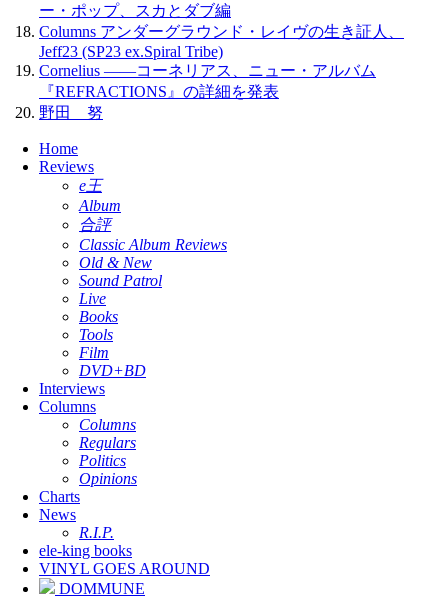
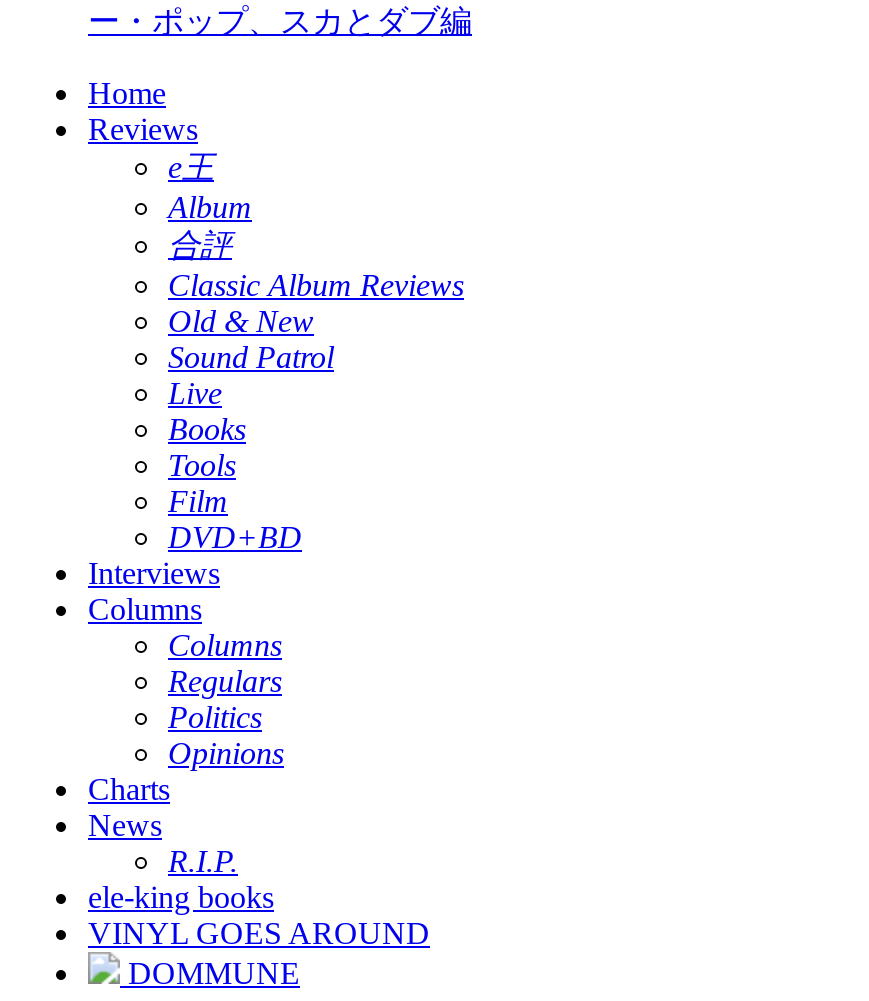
[39,23,404,121] Columns アンダーグラウンド・レイヴの生き証人、 | Jeff23 (SP23 ex.Spiral Tribe) | Cornelius ——コーネリアス、ニュー・アルバム | 『REFRACTIONS』の詳細を発表 | 野田 努 -> none

